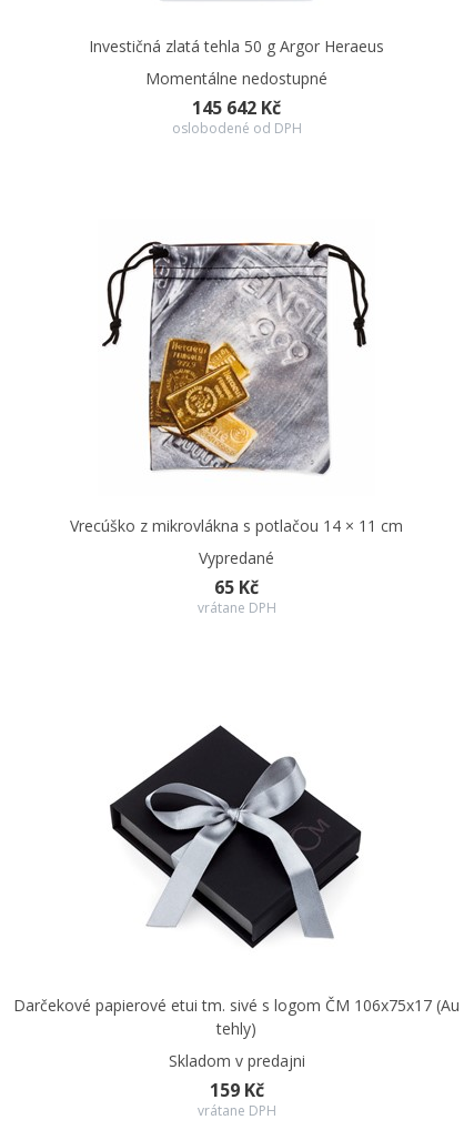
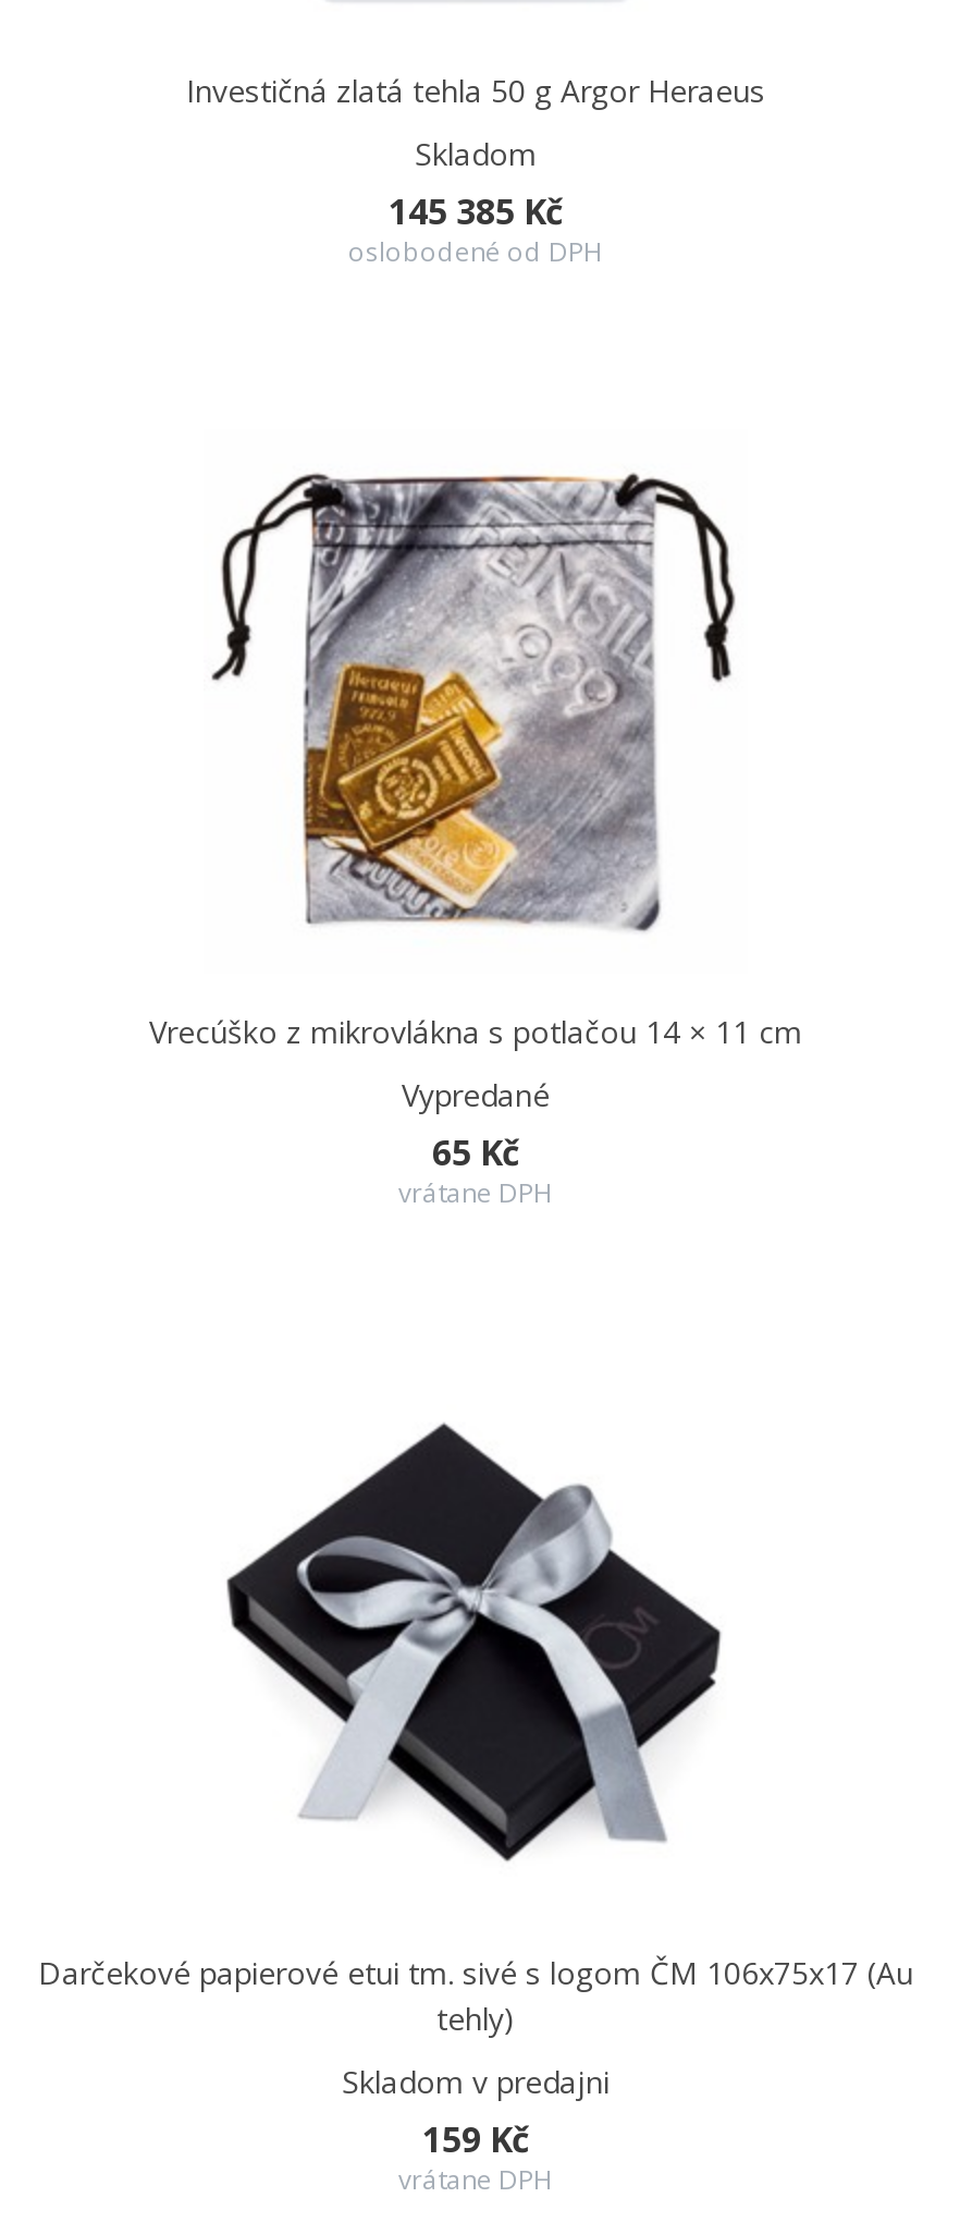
[145,68,327,120] Momentálne nedostupné | 145 642 Kč -> [389,133,563,235] Skladom | 145 385 Kč

